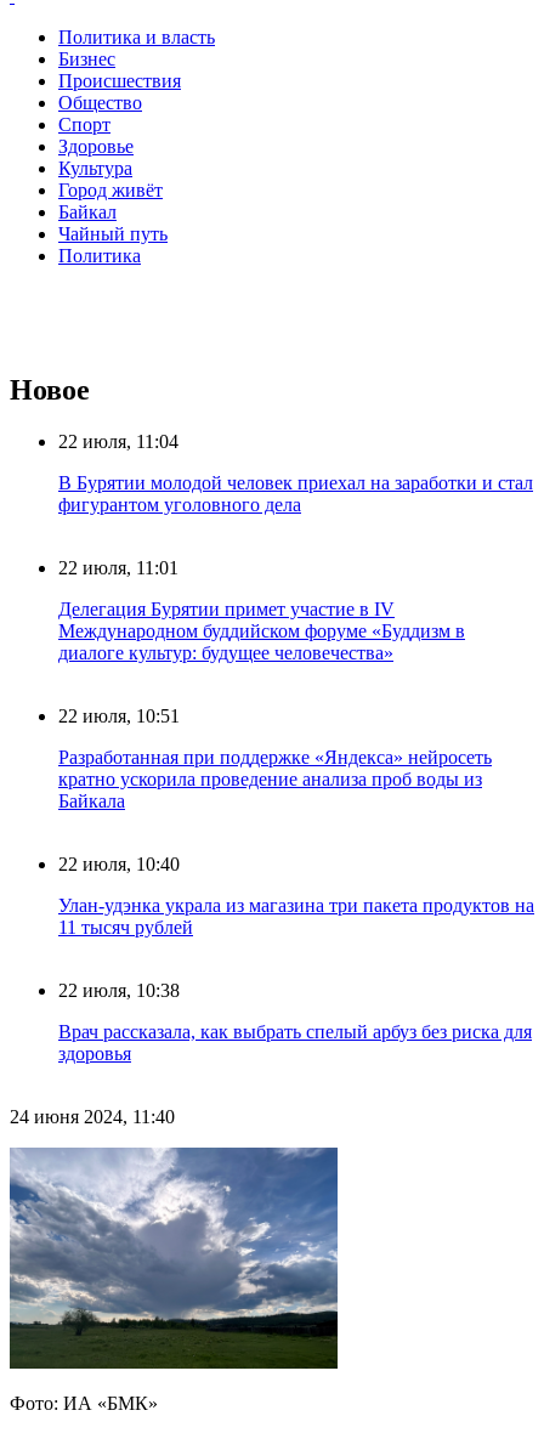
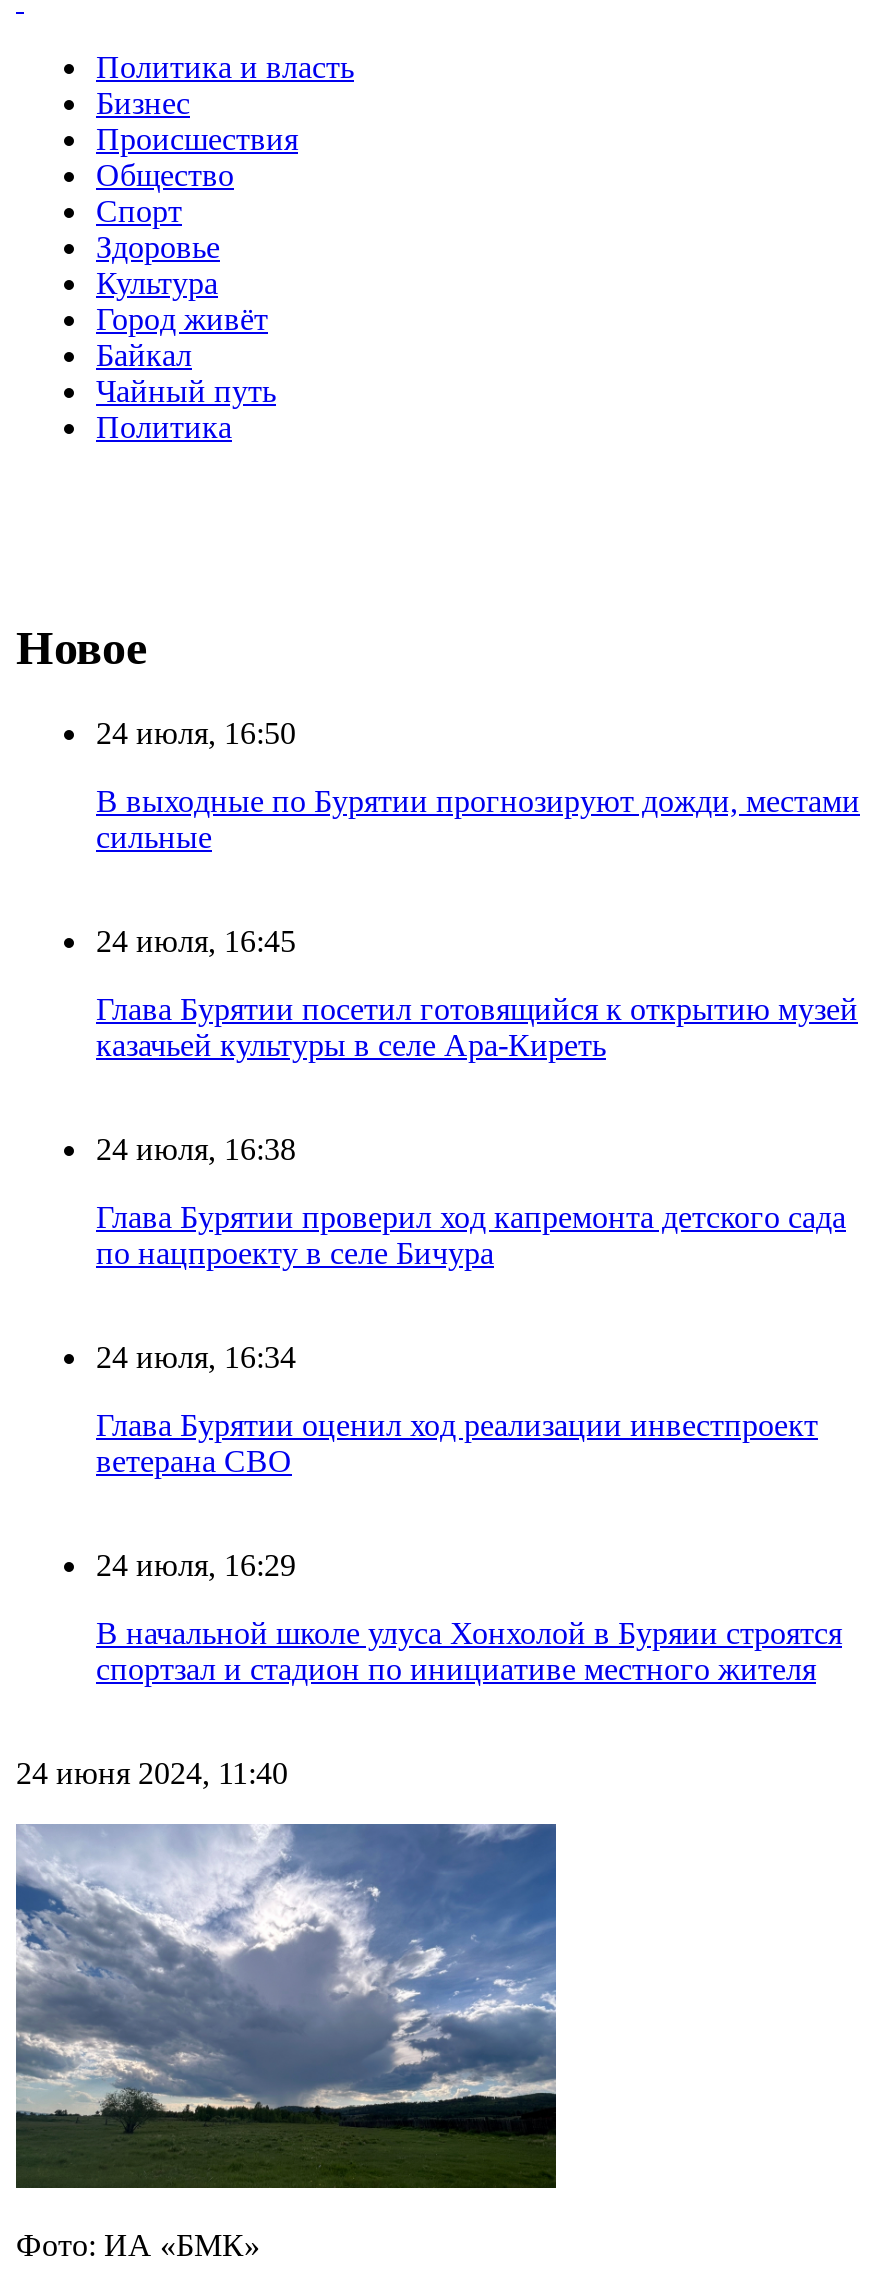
[58,431,178,452] 22 июля, 11:04 -> [96,716,296,750] 24 июля, 16:50
[58,473,533,515] В Бурятии молодой человек приехал на заработки и стал | фигурантом уголовного дела -> [96,784,860,854] В выходные по Бурятии прогнозируют дожди, местами | сильные
[58,558,178,578] 22 июля, 11:01 -> [96,924,296,958] 24 июля, 16:45
[58,599,465,663] Делегация Бурятии примет участие в IV | Международном буддийском форуме «Буддизм в | диалоге культур: будущее человечества» -> [96,992,858,1062] Глава Бурятии посетил готовящийся к открытию музей | казачьей культуры в селе Ара-Киреть
[58,706,180,726] 22 июля, 10:51 -> [96,1132,296,1166] 24 июля, 16:38
[58,747,492,811] Разработанная при поддержке «Яндекса» нейросеть | кратно ускорила проведение анализа проб воды из | Байкала -> [96,1200,846,1270] Глава Бурятии проверил ход капремонта детского сада | по нацпроекту в селе Бичура
[58,854,180,875] 22 июля, 10:40 -> [96,1340,296,1374] 24 июля, 16:34
[58,895,534,938] Улан-удэнка украла из магазина три пакета продуктов на | 11 тысяч рублей -> [96,1408,818,1478] Глава Бурятии оценил ход реализации инвестпроект | ветерана СВО
[58,980,180,1001] 22 июля, 10:38 -> [96,1548,296,1582] 24 июля, 16:29
[58,1022,532,1064] Врач рассказала, как выбрать спелый арбуз без риска для | здоровья -> [96,1616,842,1686] В начальной школе улуса Хонхолой в Буряии строятся | спортзал и стадион по инициативе местного жителя

